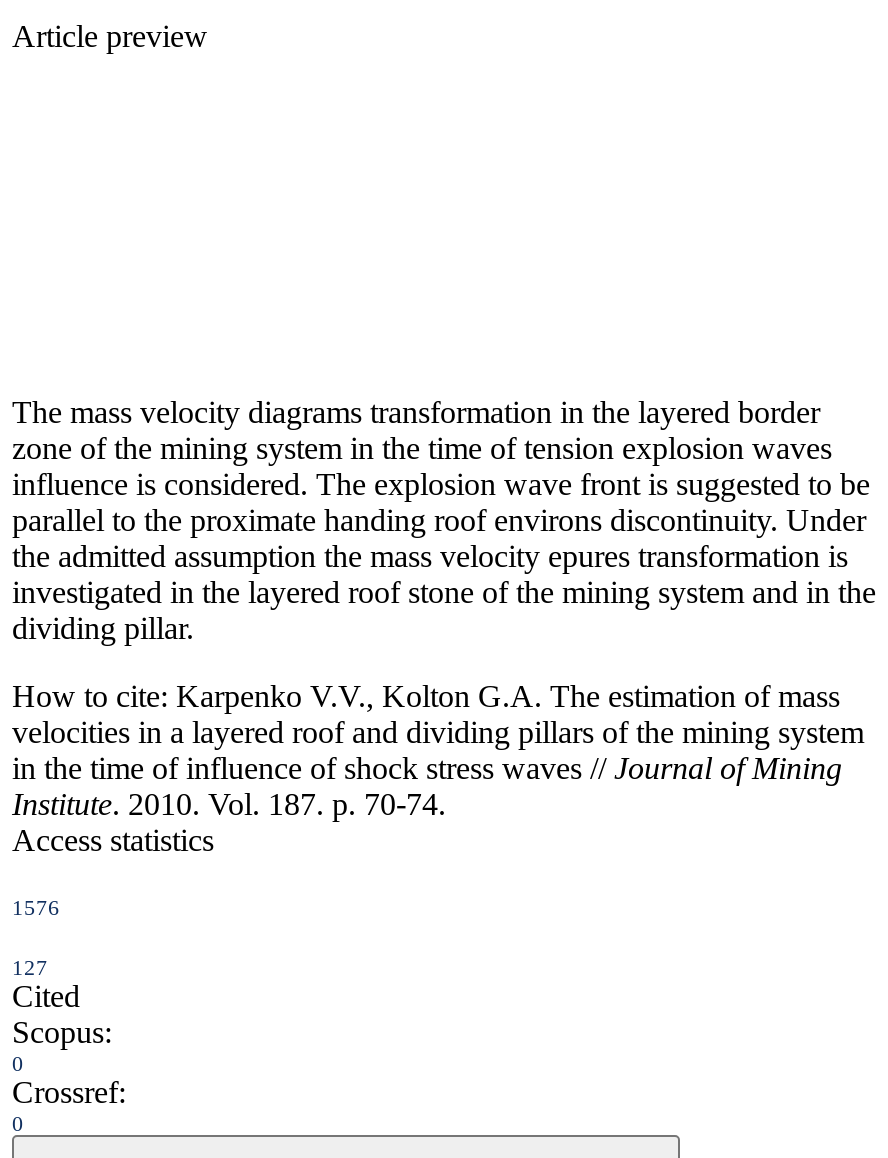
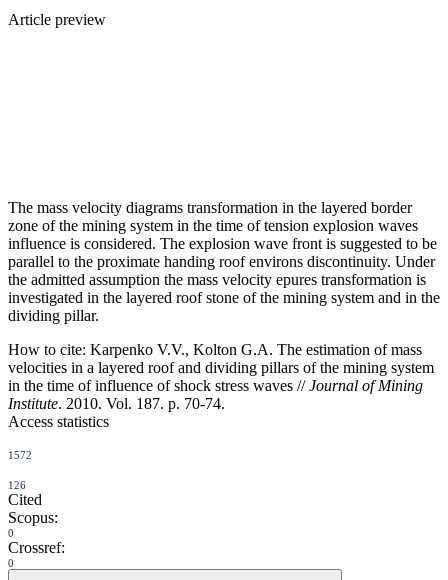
[12,896,60,920] 1576 -> [8,449,32,461] 1572
[12,956,48,980] 127 -> [8,479,26,491] 126

